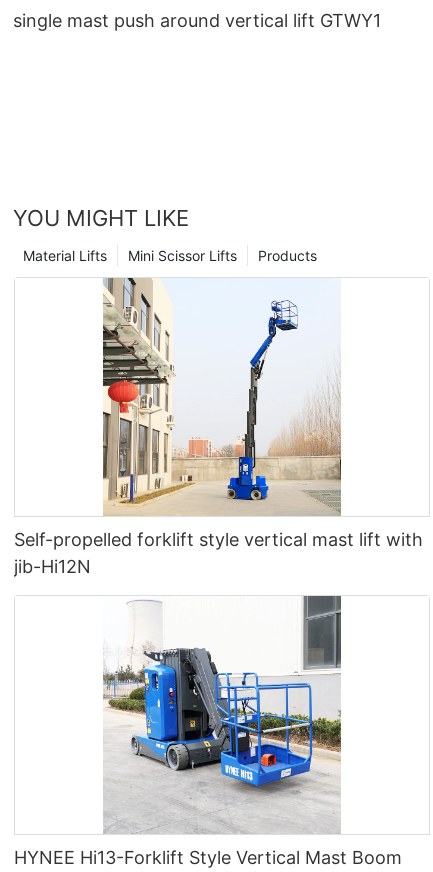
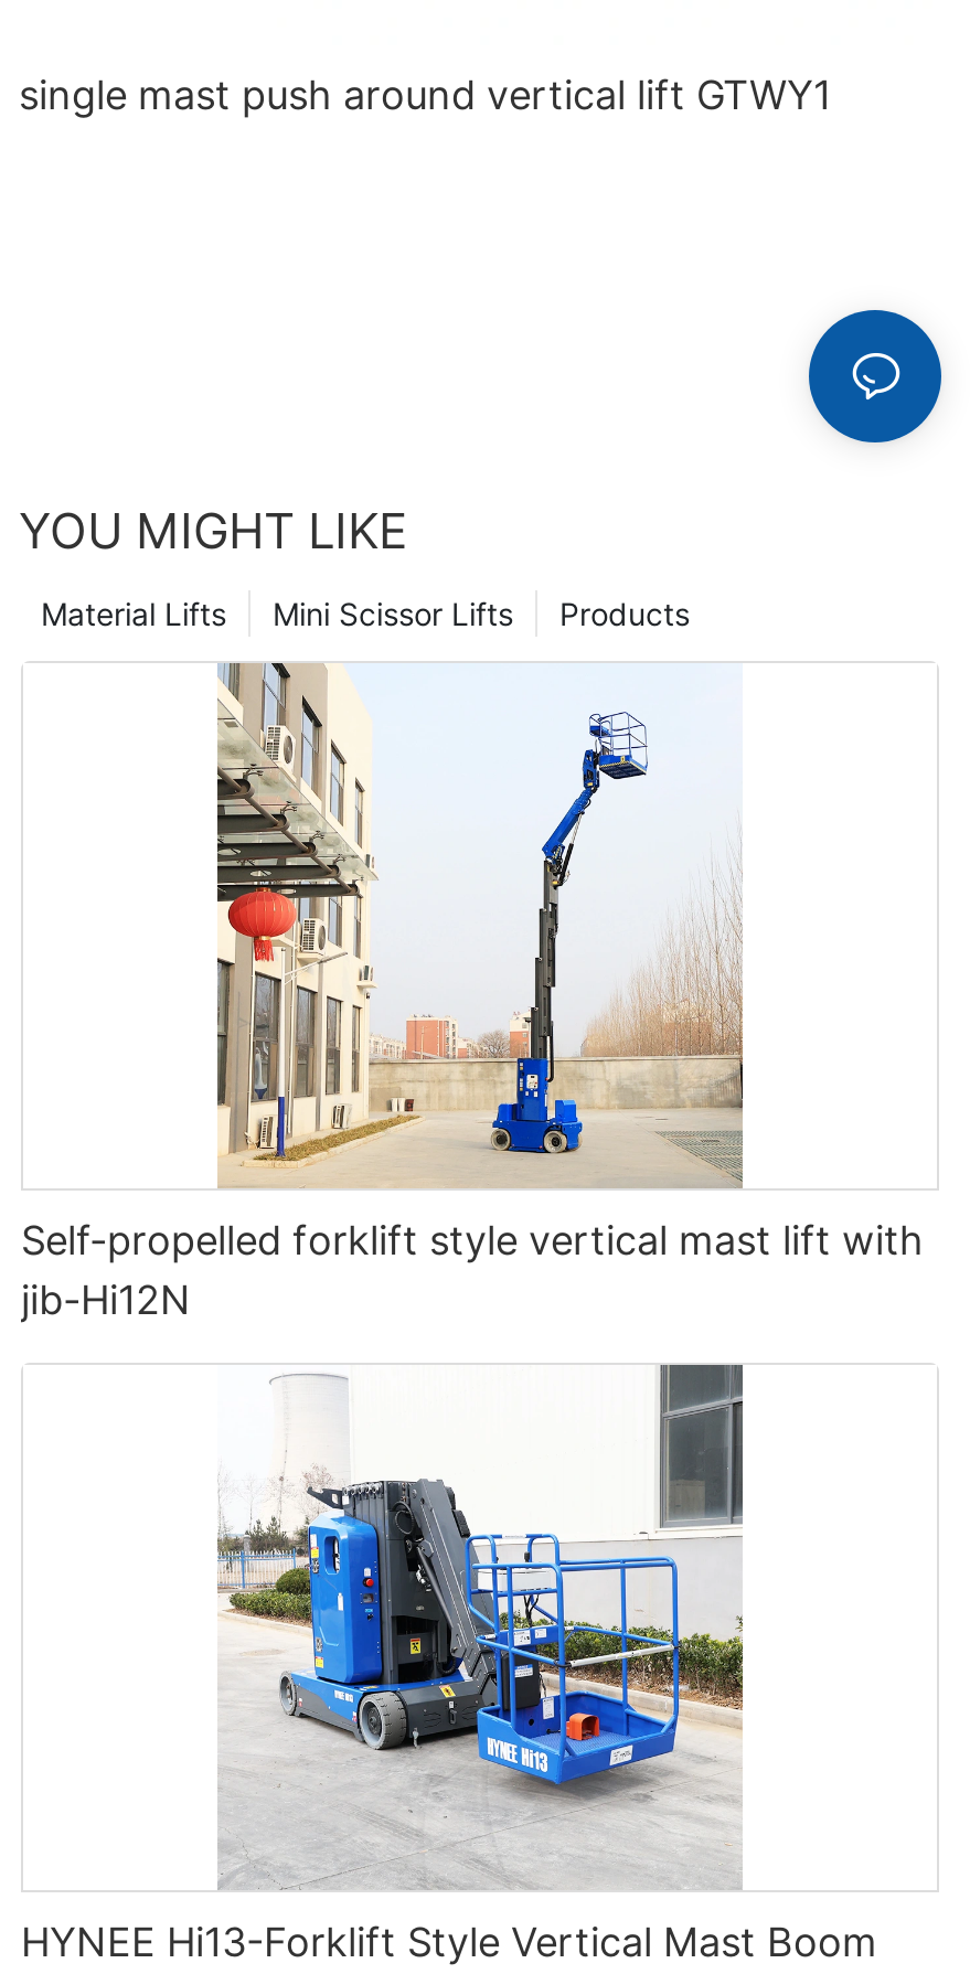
none -> [807,308,944,447] [image]

